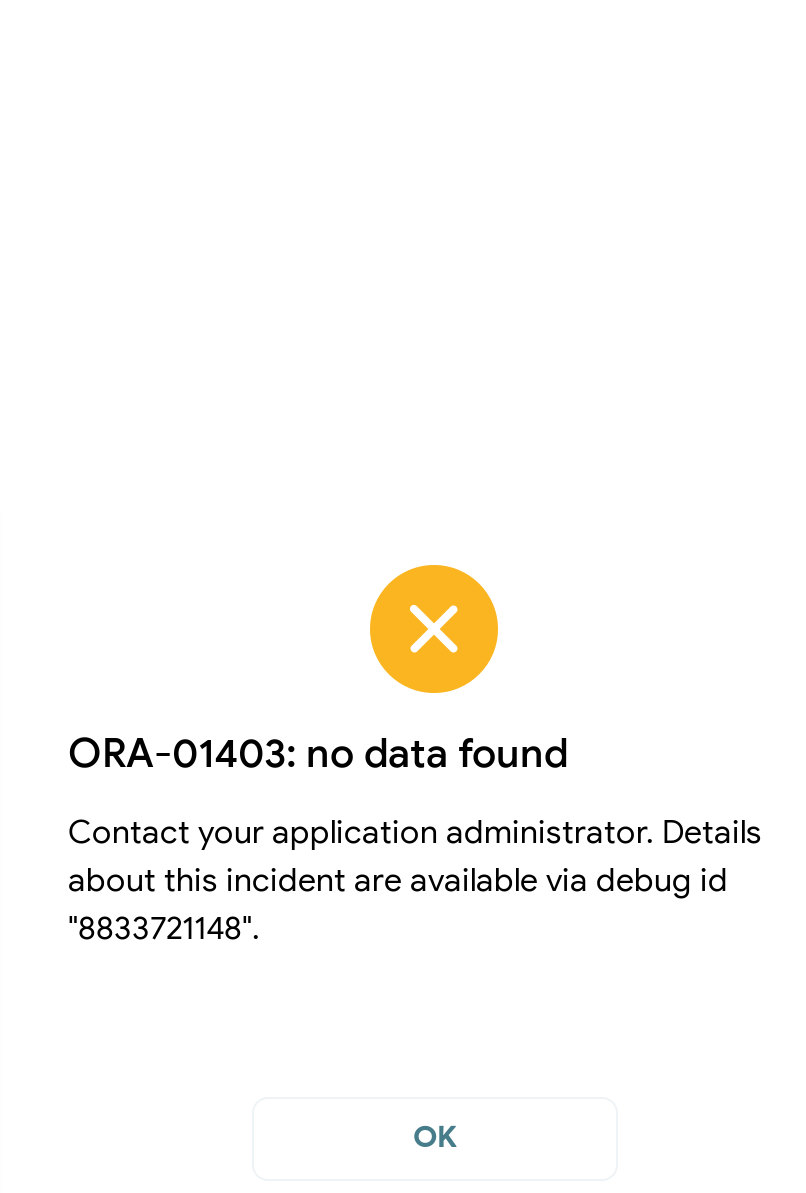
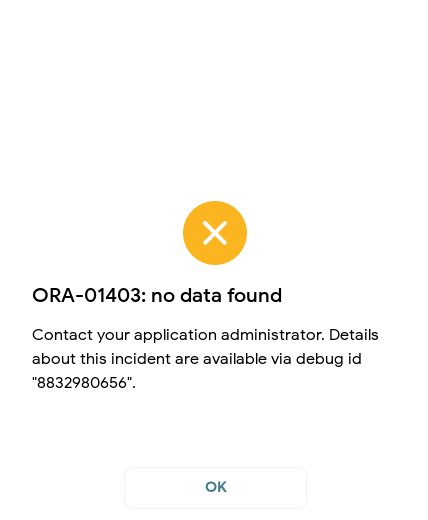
[68,909,260,949] "8833721148". -> [32,373,136,393] "8832980656".

